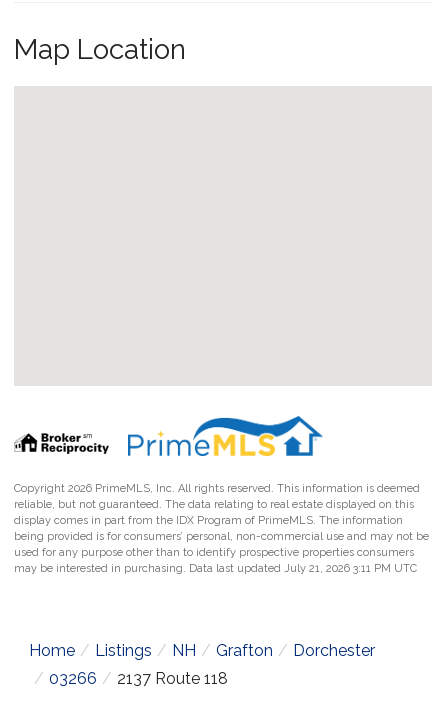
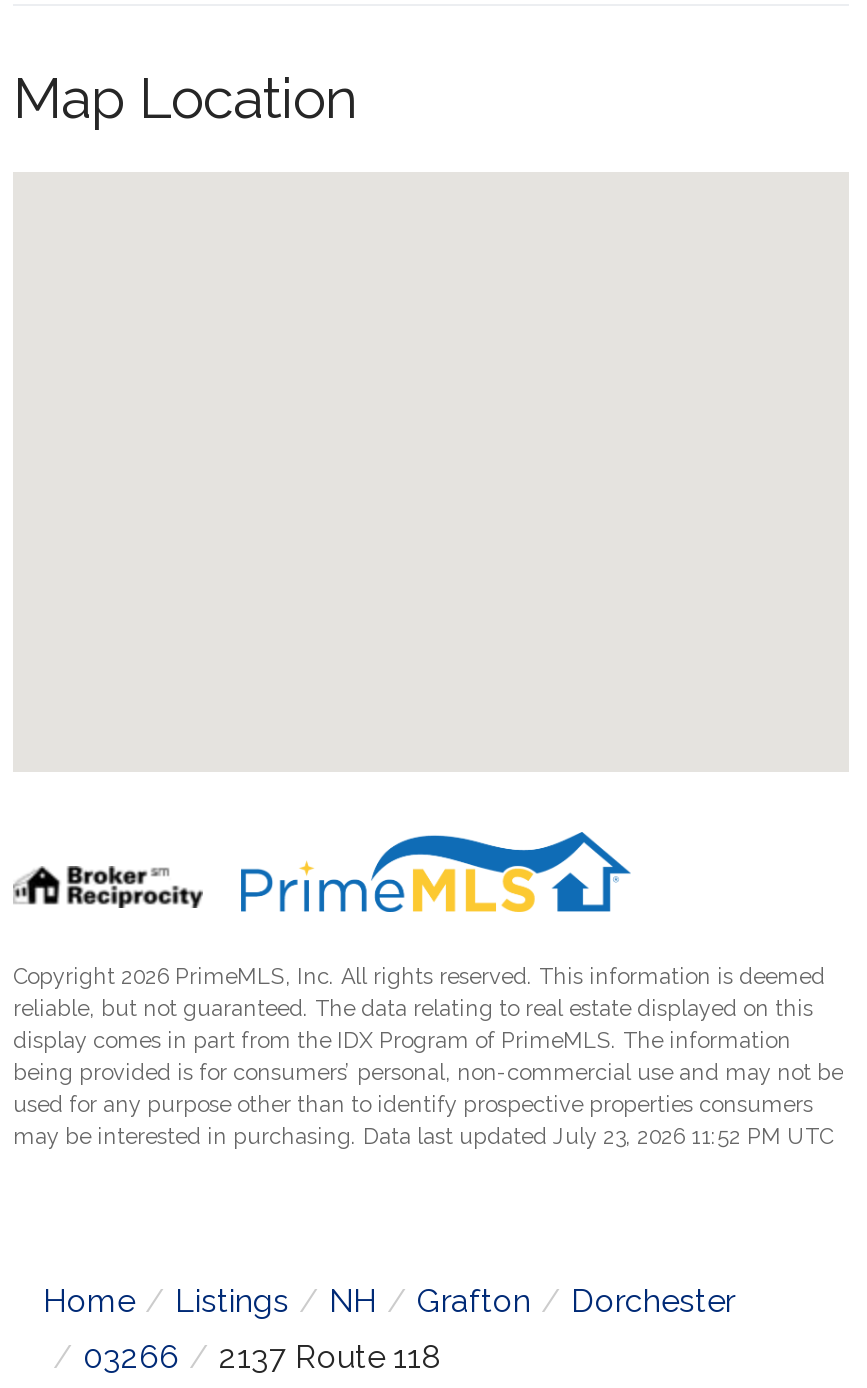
[14,562,417,575] may be interested in purchasing. Data last updated July 21, 2026 3:11 PM UTC -> [13,1123,833,1149] may be interested in purchasing. Data last updated July 23, 2026 11:52 PM UTC

